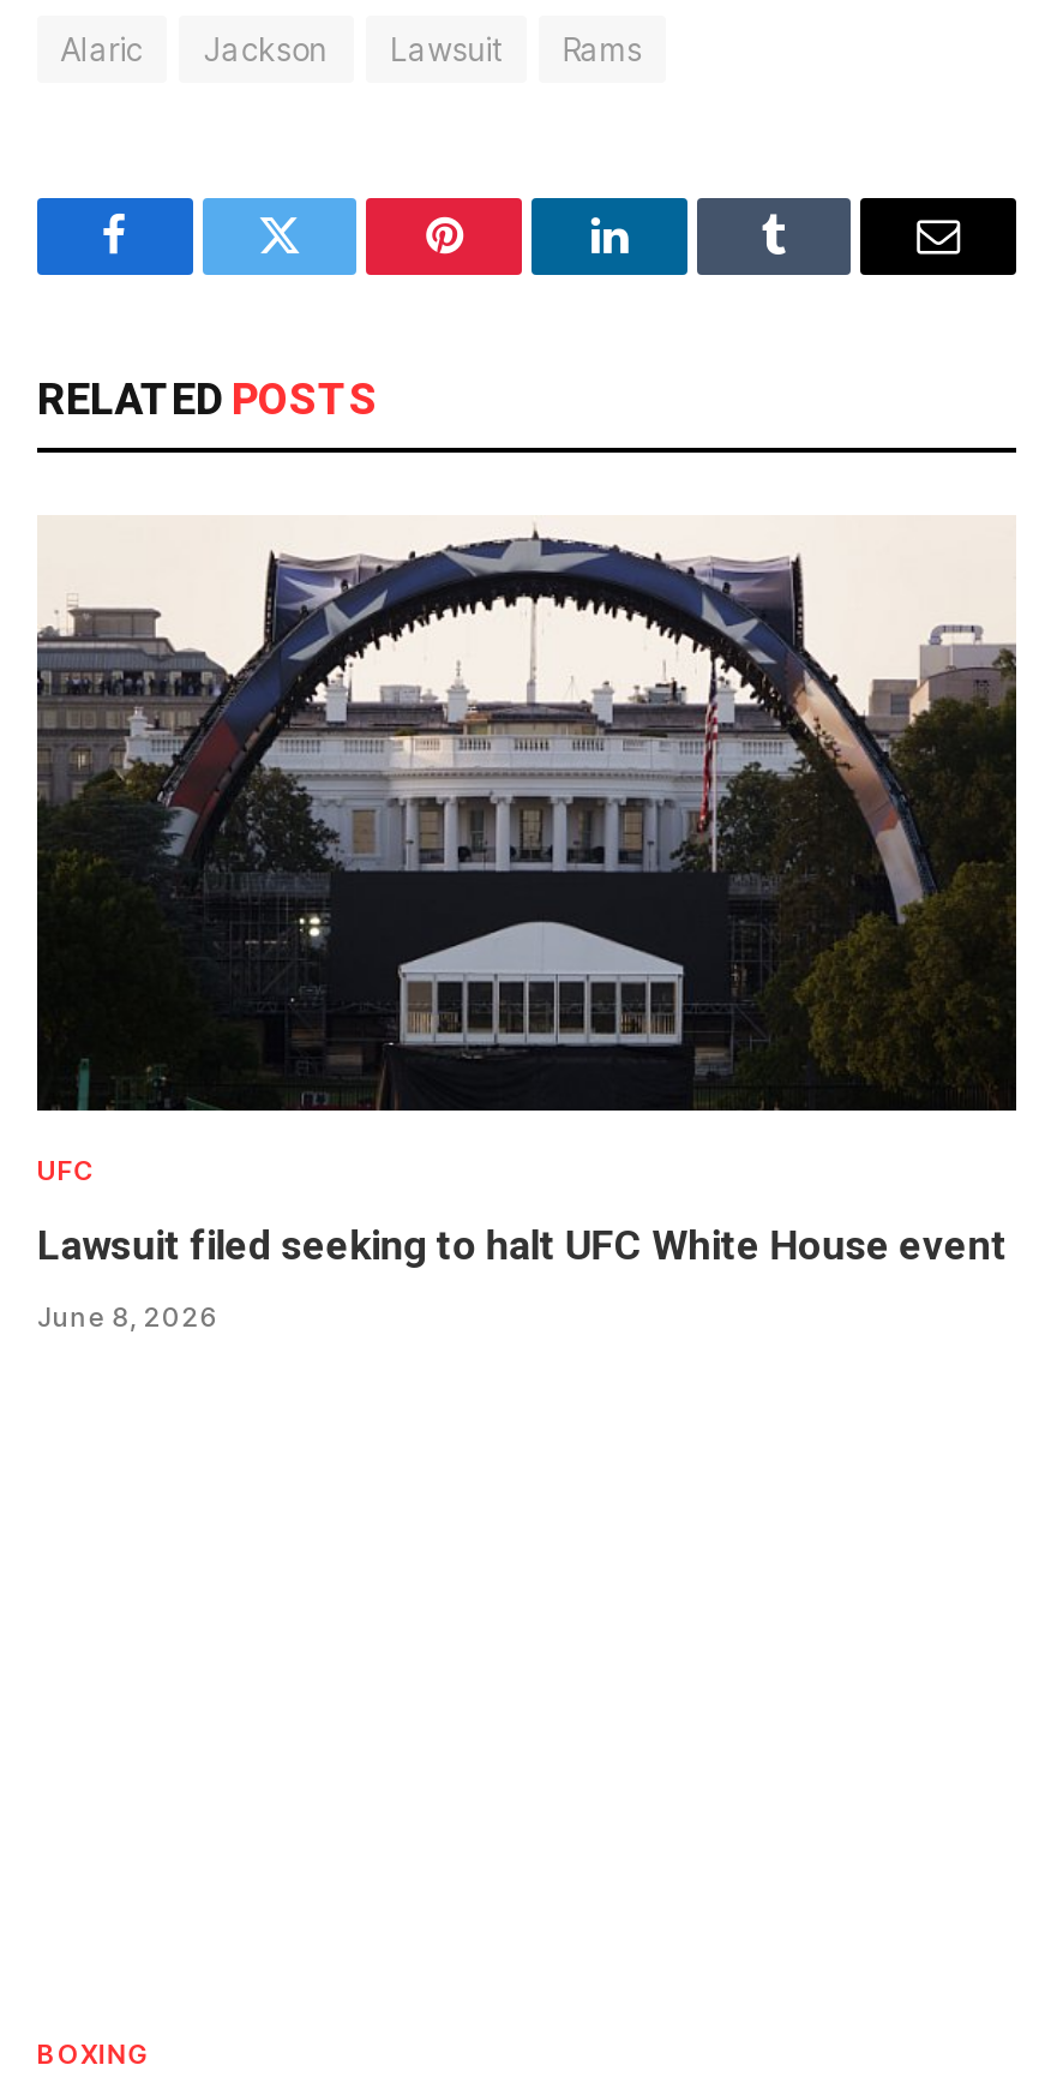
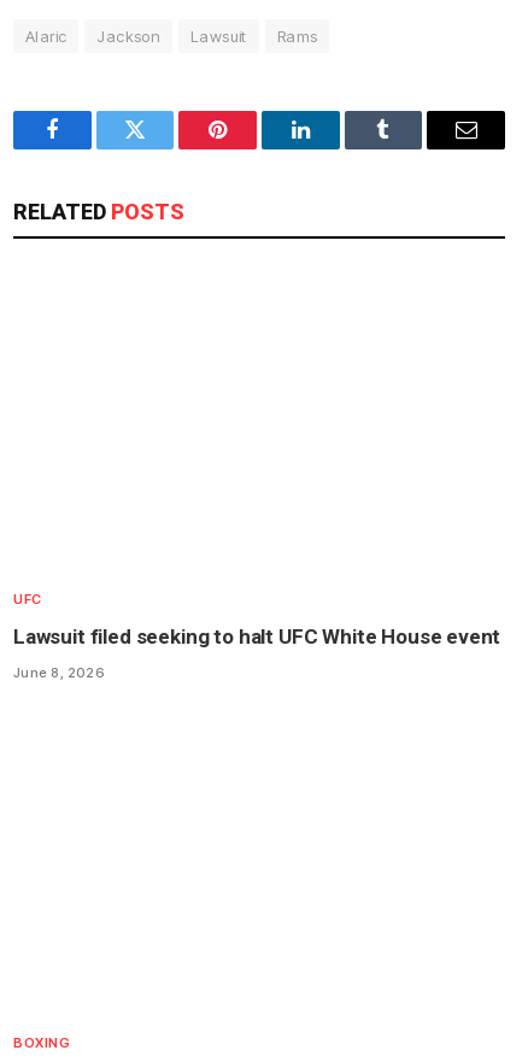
[35,520,1019,1113] [image] -> none

